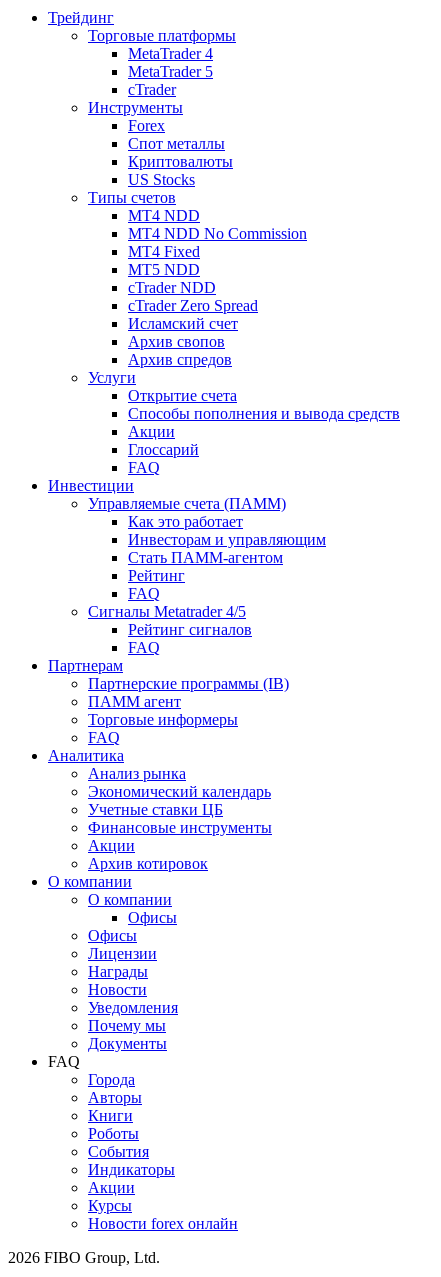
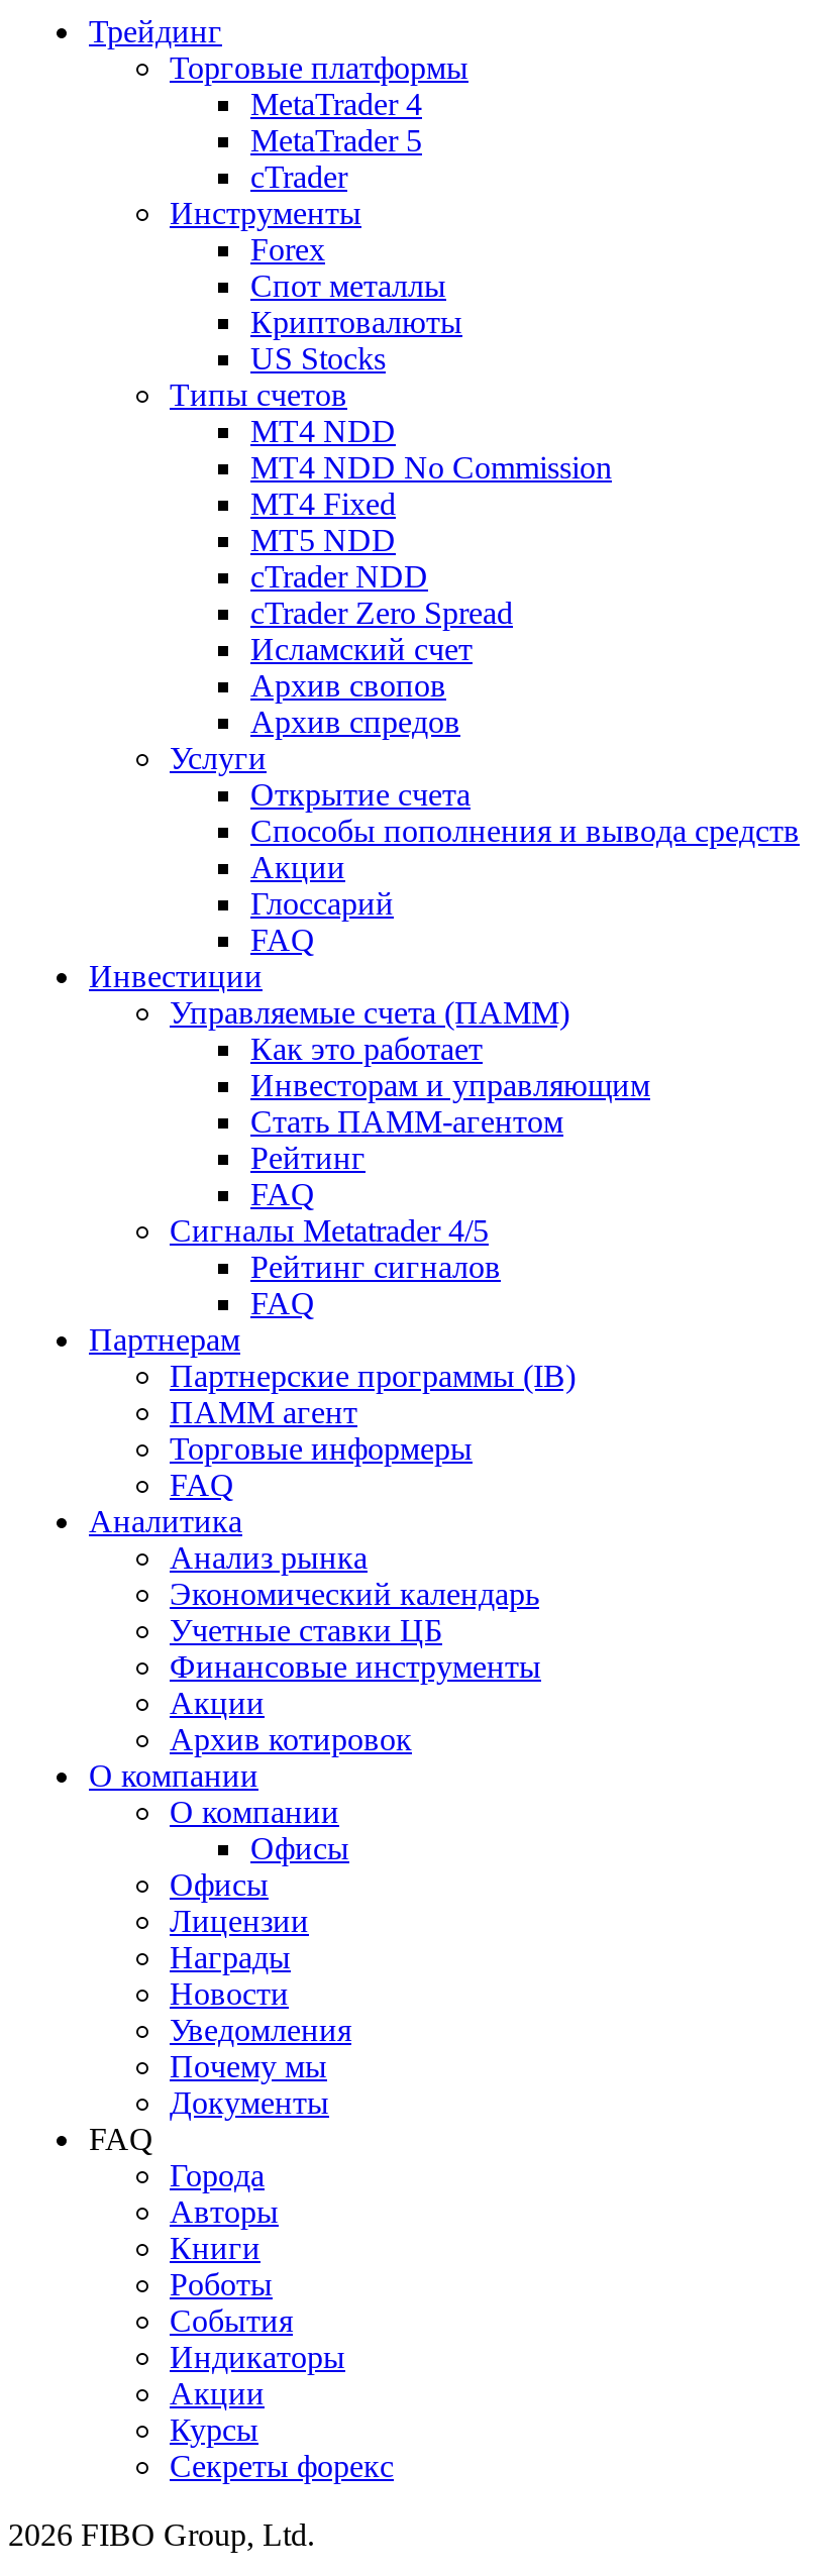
[88,1215,238,1232] Новости forex онлайн -> [170,2449,394,2483] Секреты форекс

